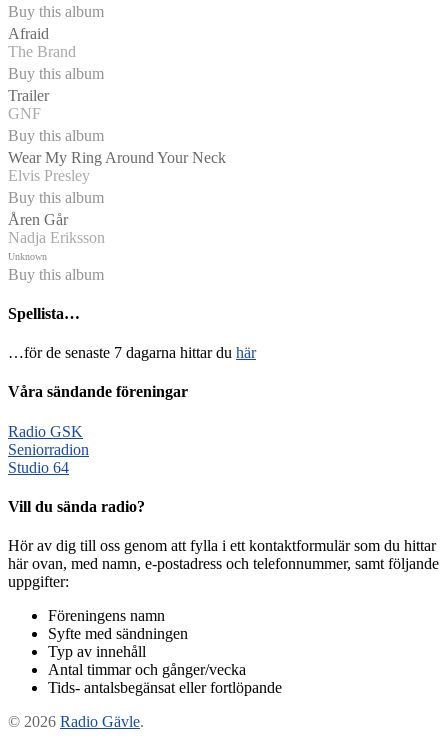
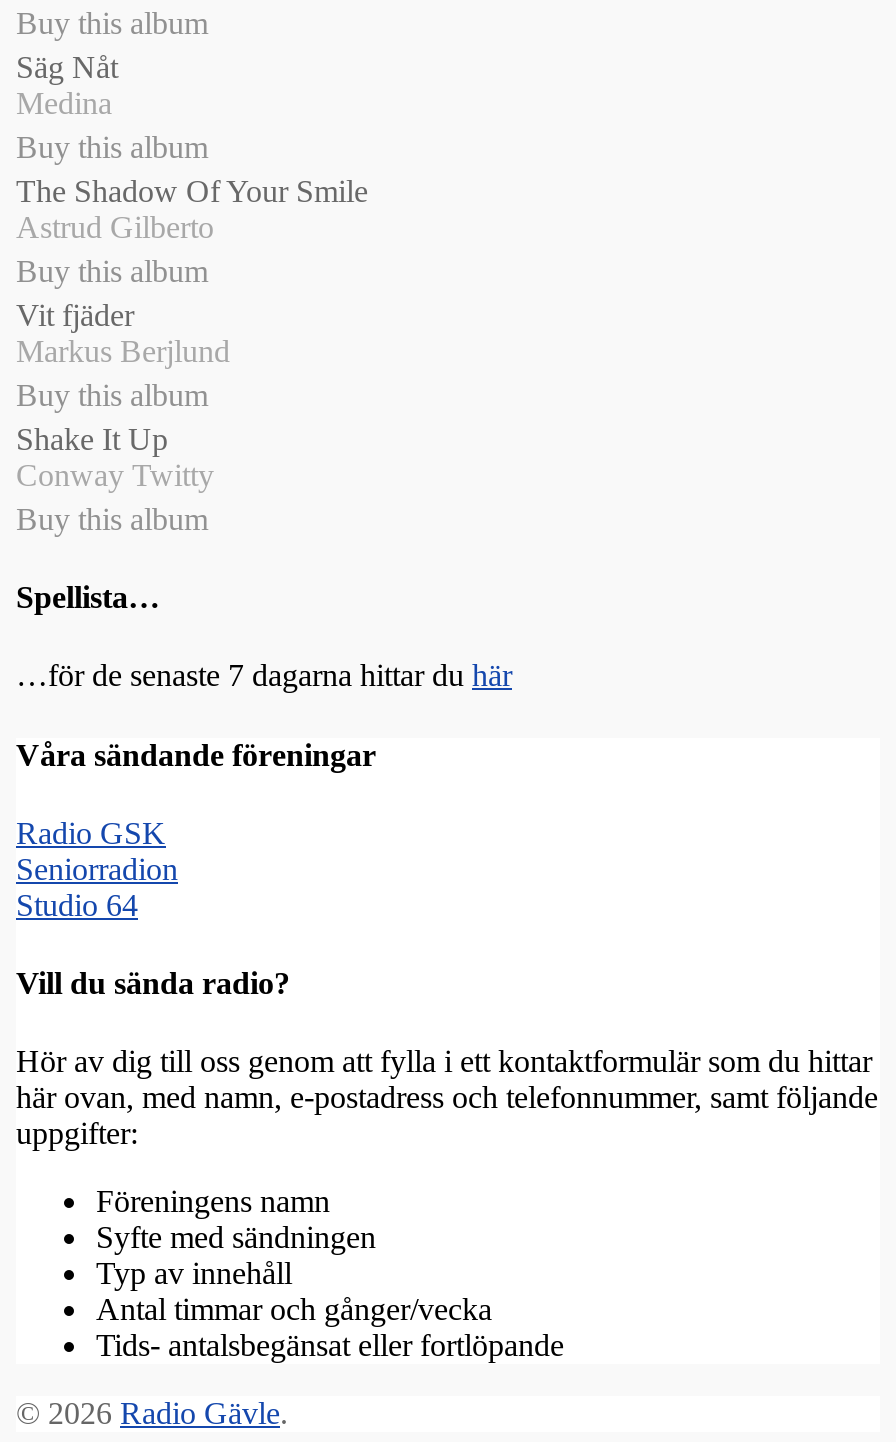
[8,25,76,60] Afraid | The Brand -> [16,49,118,119] Säg Nåt | Medina
[8,87,49,122] Trailer | GNF -> [16,173,368,243] The Shadow Of Your Smile | Astrud Gilberto
[8,149,226,184] Wear My Ring Around Your Neck | Elvis Presley -> [16,297,230,367] Vit fjäder | Markus Berjlund
[8,211,105,262] Åren Går | Nadja Eriksson | Unknown -> [16,421,214,491] Shake It Up | Conway Twitty

